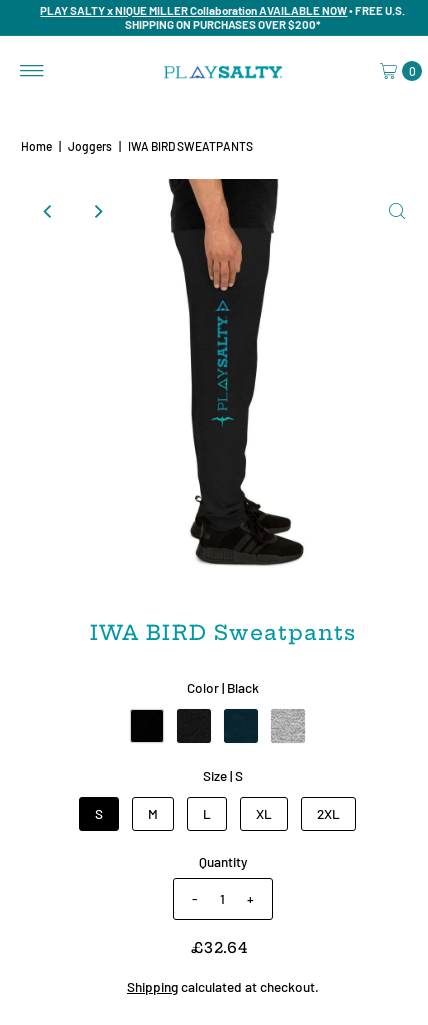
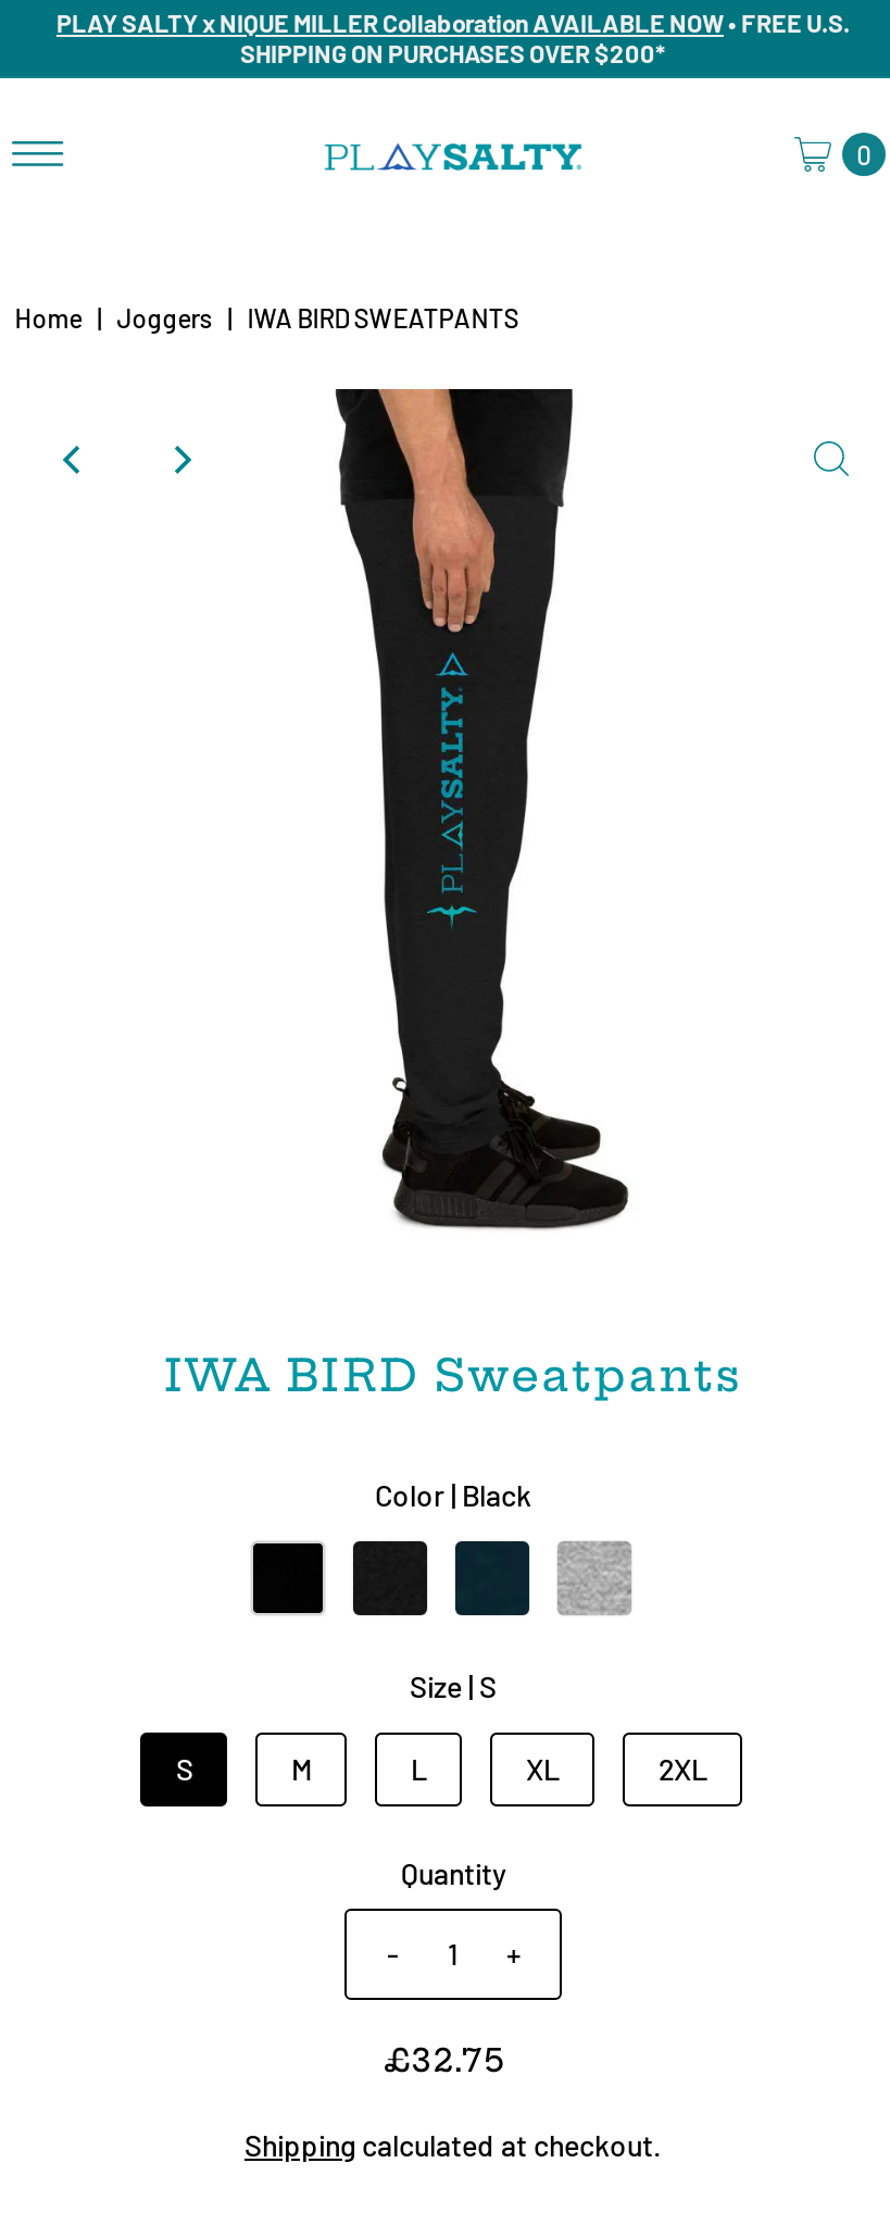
[191,939,247,957] £32.64 -> [384,2041,506,2080] £32.75

